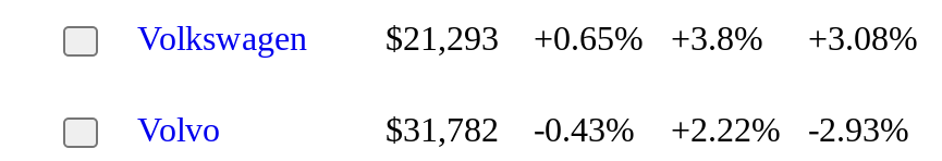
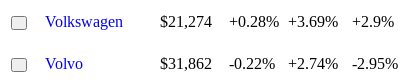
[386,19,917,56] $21,293 | +0.65% | +3.8% | +3.08% -> [160,13,394,30] $21,274 | +0.28% +3.69% | +2.9%
[386,110,499,147] $31,782 -> [160,55,212,72] $31,862
[534,110,634,147] -0.43% -> [229,55,275,72] -0.22%
[671,110,780,147] +2.22% -> [288,55,338,72] +2.74%
[808,110,908,147] -2.93% -> [352,55,398,72] -2.95%

